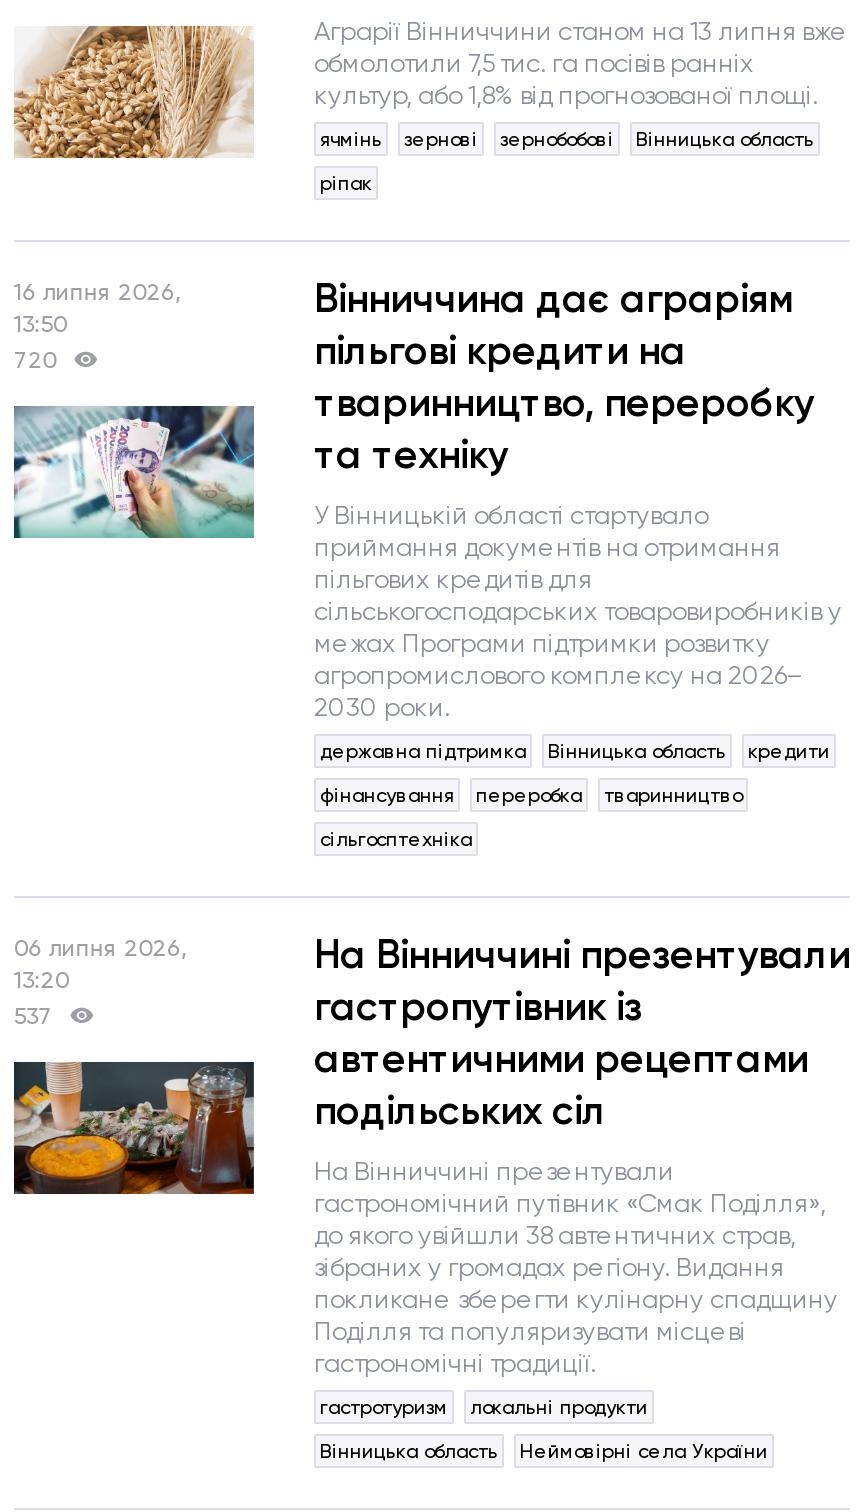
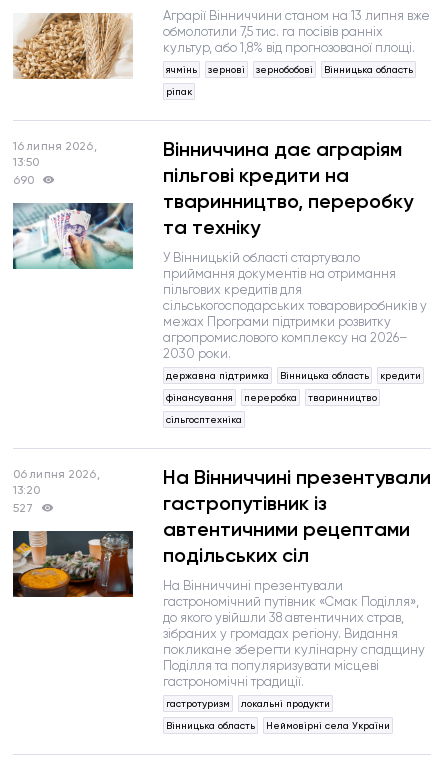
[14,346,57,374] 720 -> [13,173,34,187] 690
[14,1002,53,1030] 537 -> [13,501,33,515] 527

